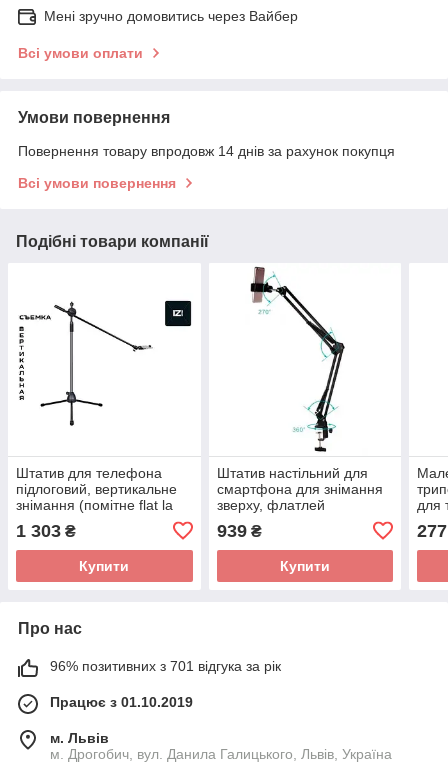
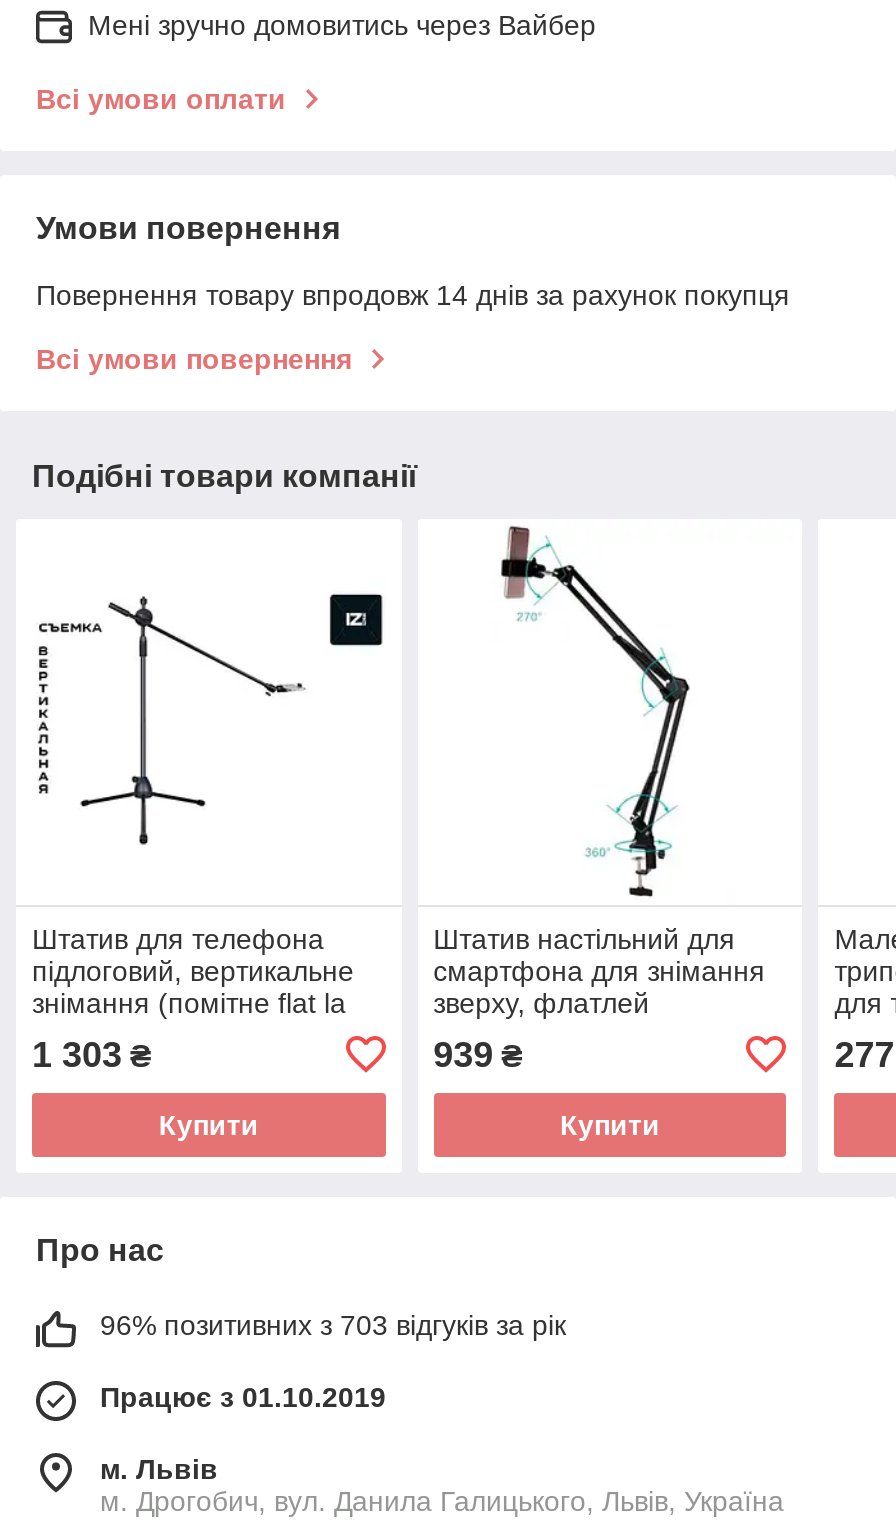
[50,658,281,674] 96% позитивних з 701 відгука за рік -> [100,1309,566,1341] 96% позитивних з 703 відгуків за рік

